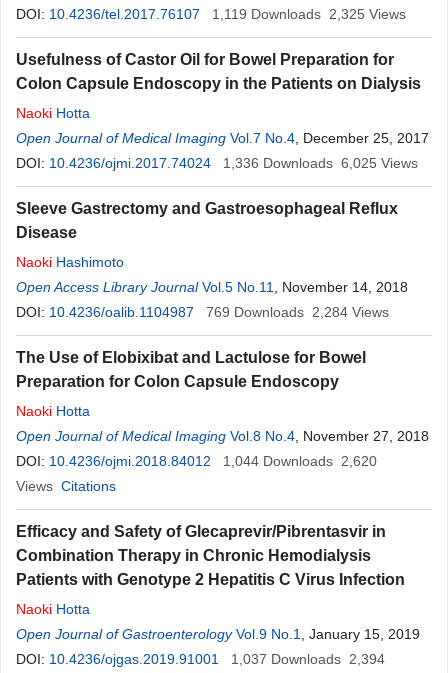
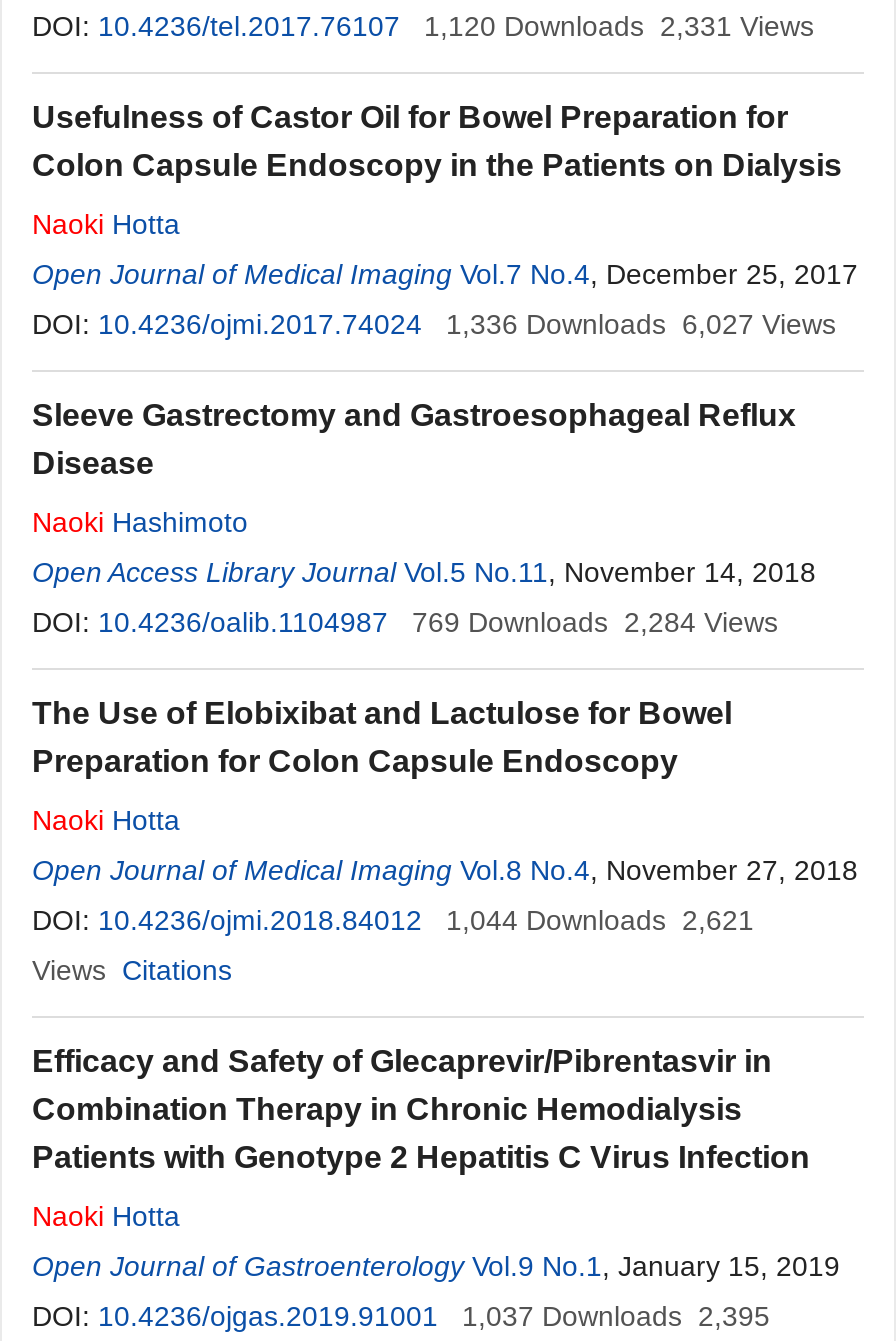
[212,6,406,22] 1,119 Downloads 2,325 Views -> [424,10,814,42] 1,120 Downloads 2,331 Views
[223,155,418,171] 1,336 Downloads 6,025 Views -> [446,308,836,340] 1,336 Downloads 6,027 Views
[16,453,377,469] DOI: 10.4236/ojmi.2018.84012 1,044 Downloads 2,620 -> [32,904,754,936] DOI: 10.4236/ojmi.2018.84012 1,044 Downloads 2,621
[16,651,385,667] DOI: 10.4236/ojgas.2019.91001 1,037 Downloads 2,394 -> [32,1300,770,1332] DOI: 10.4236/ojgas.2019.91001 1,037 Downloads 2,395

